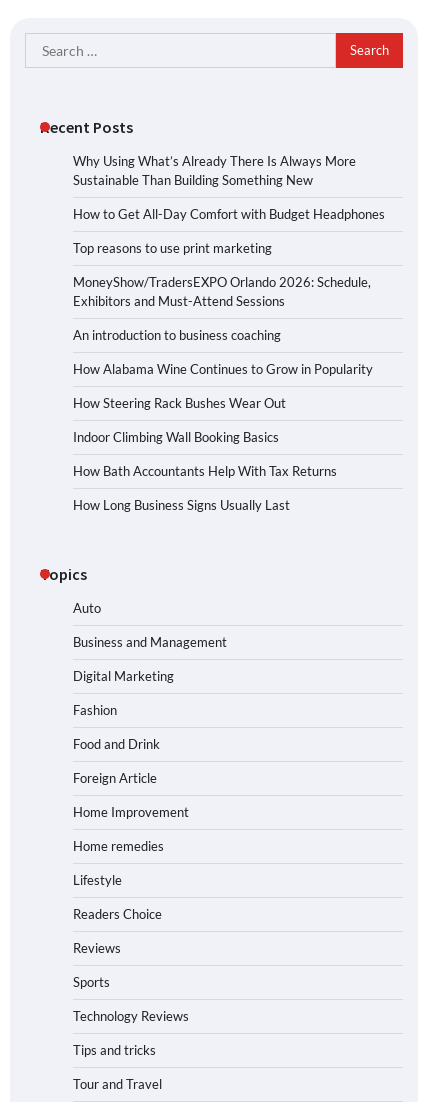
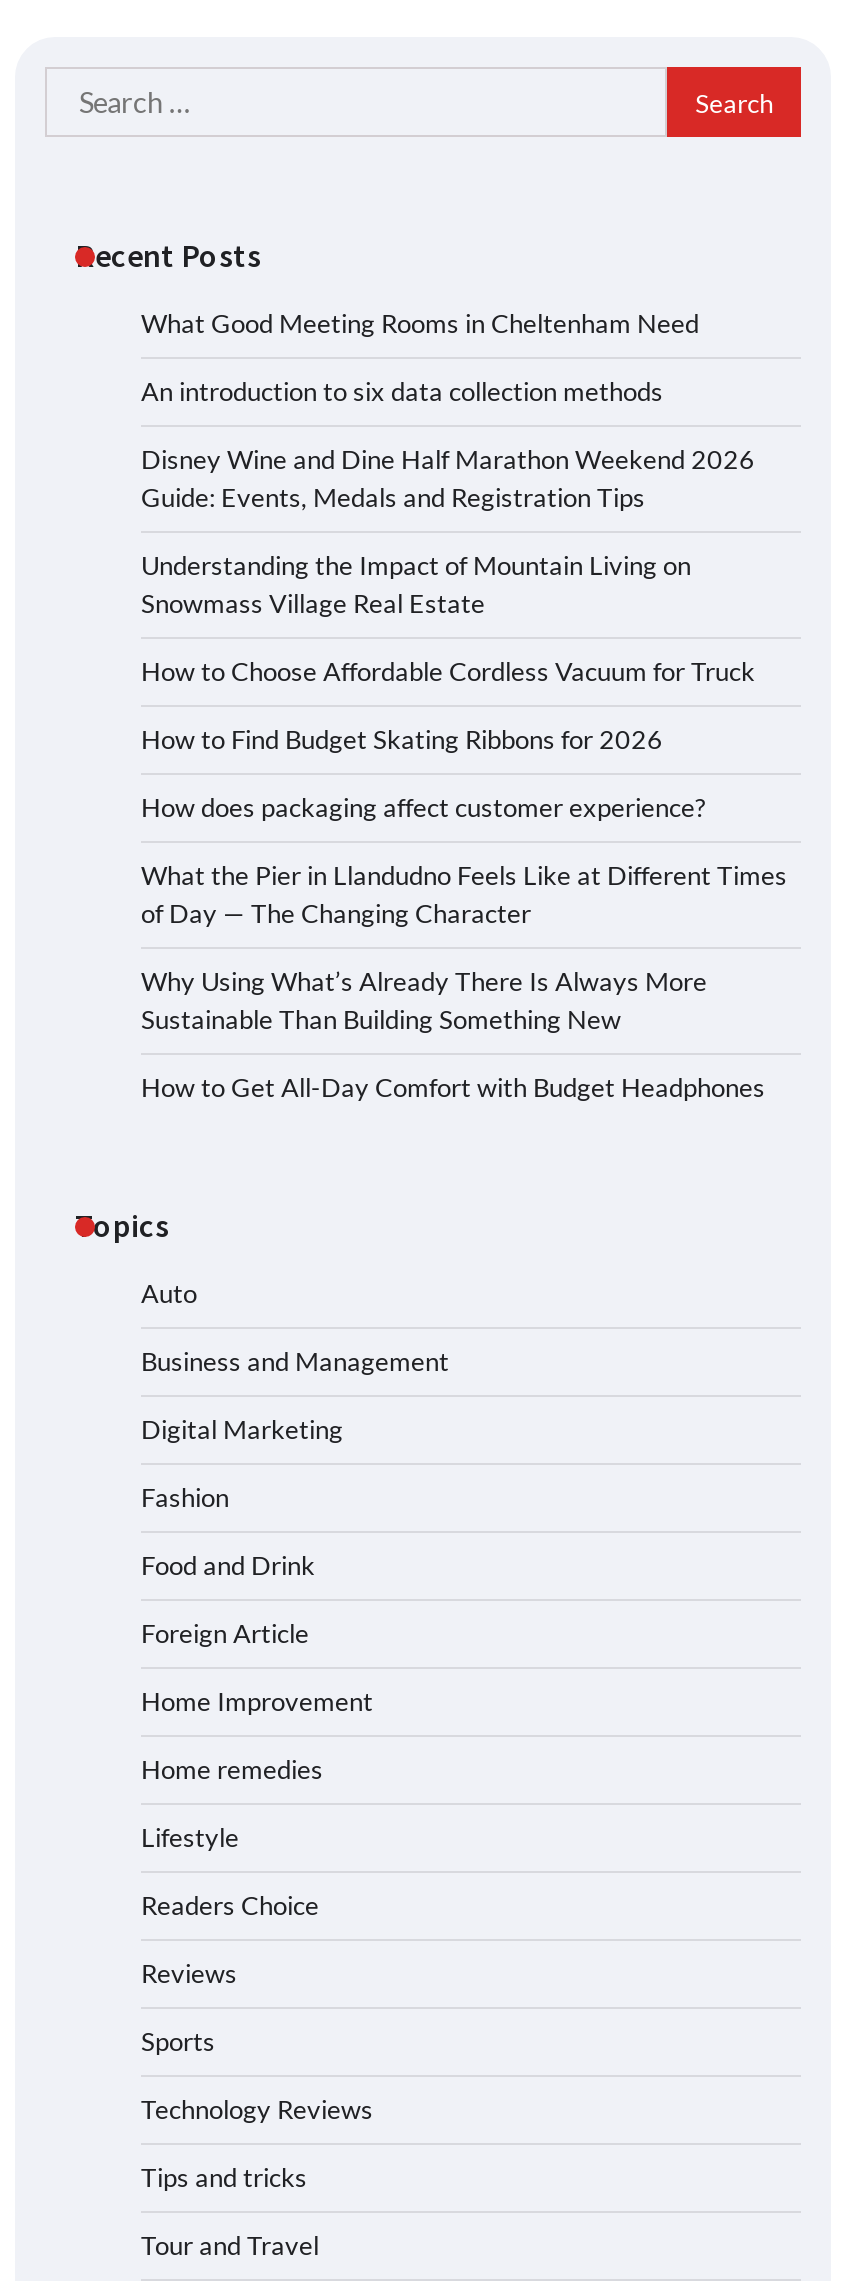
none -> [141,307,787,929] What Good Meeting Rooms in Cheltenham Need | An introduction to six data collection methods | Disney Wine and Dine Half Marathon Weekend 2026 | Guide: Events, Medals and Registration Tips | Understanding the Impact of Mountain Living on | Snowmass Village Real Estate | How to Choose Affordable Cordless Vacuum for Truck | How to Find Budget Skating Ribbons for 2026 | How does packaging affect customer experience? | What the Pier in Llandudno Feels Like at Different Times | of Day — The Changing Character
moved [73,153,385,222] -> [141,965,765,1103]: Why Using What’s Already There Is Always More | Sustainable Than Building Something New | How to Get All-Day Comfort with Budget Headphones
[73,240,373,513] Top reasons to use print marketing | MoneyShow/TradersEXPO Orlando 2026: Schedule, | Exhibitors and Must-Attend Sessions | An introduction to business coaching | How Alabama Wine Continues to Grow in Popularity | How Steering Rack Bushes Wear Out | Indoor Climbing Wall Booking Basics | How Bath Accountants Help With Tax Returns | How Long Business Signs Usually Last -> none

